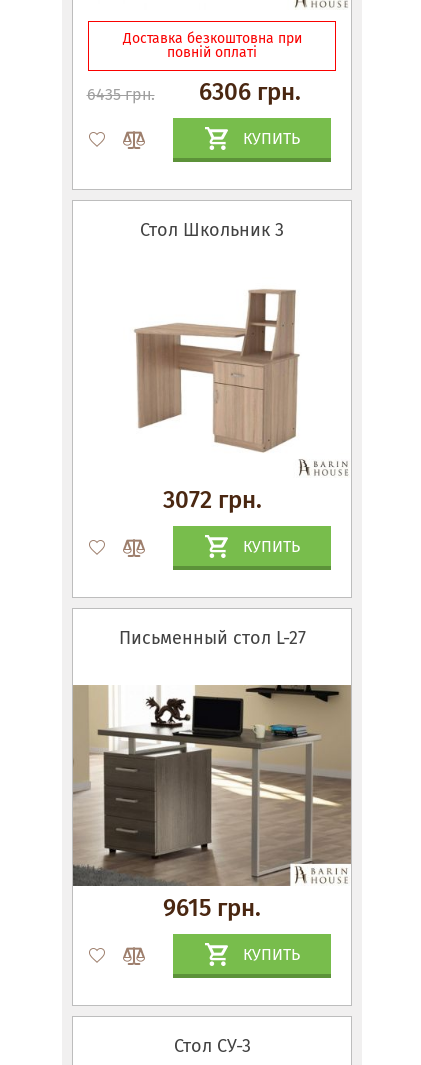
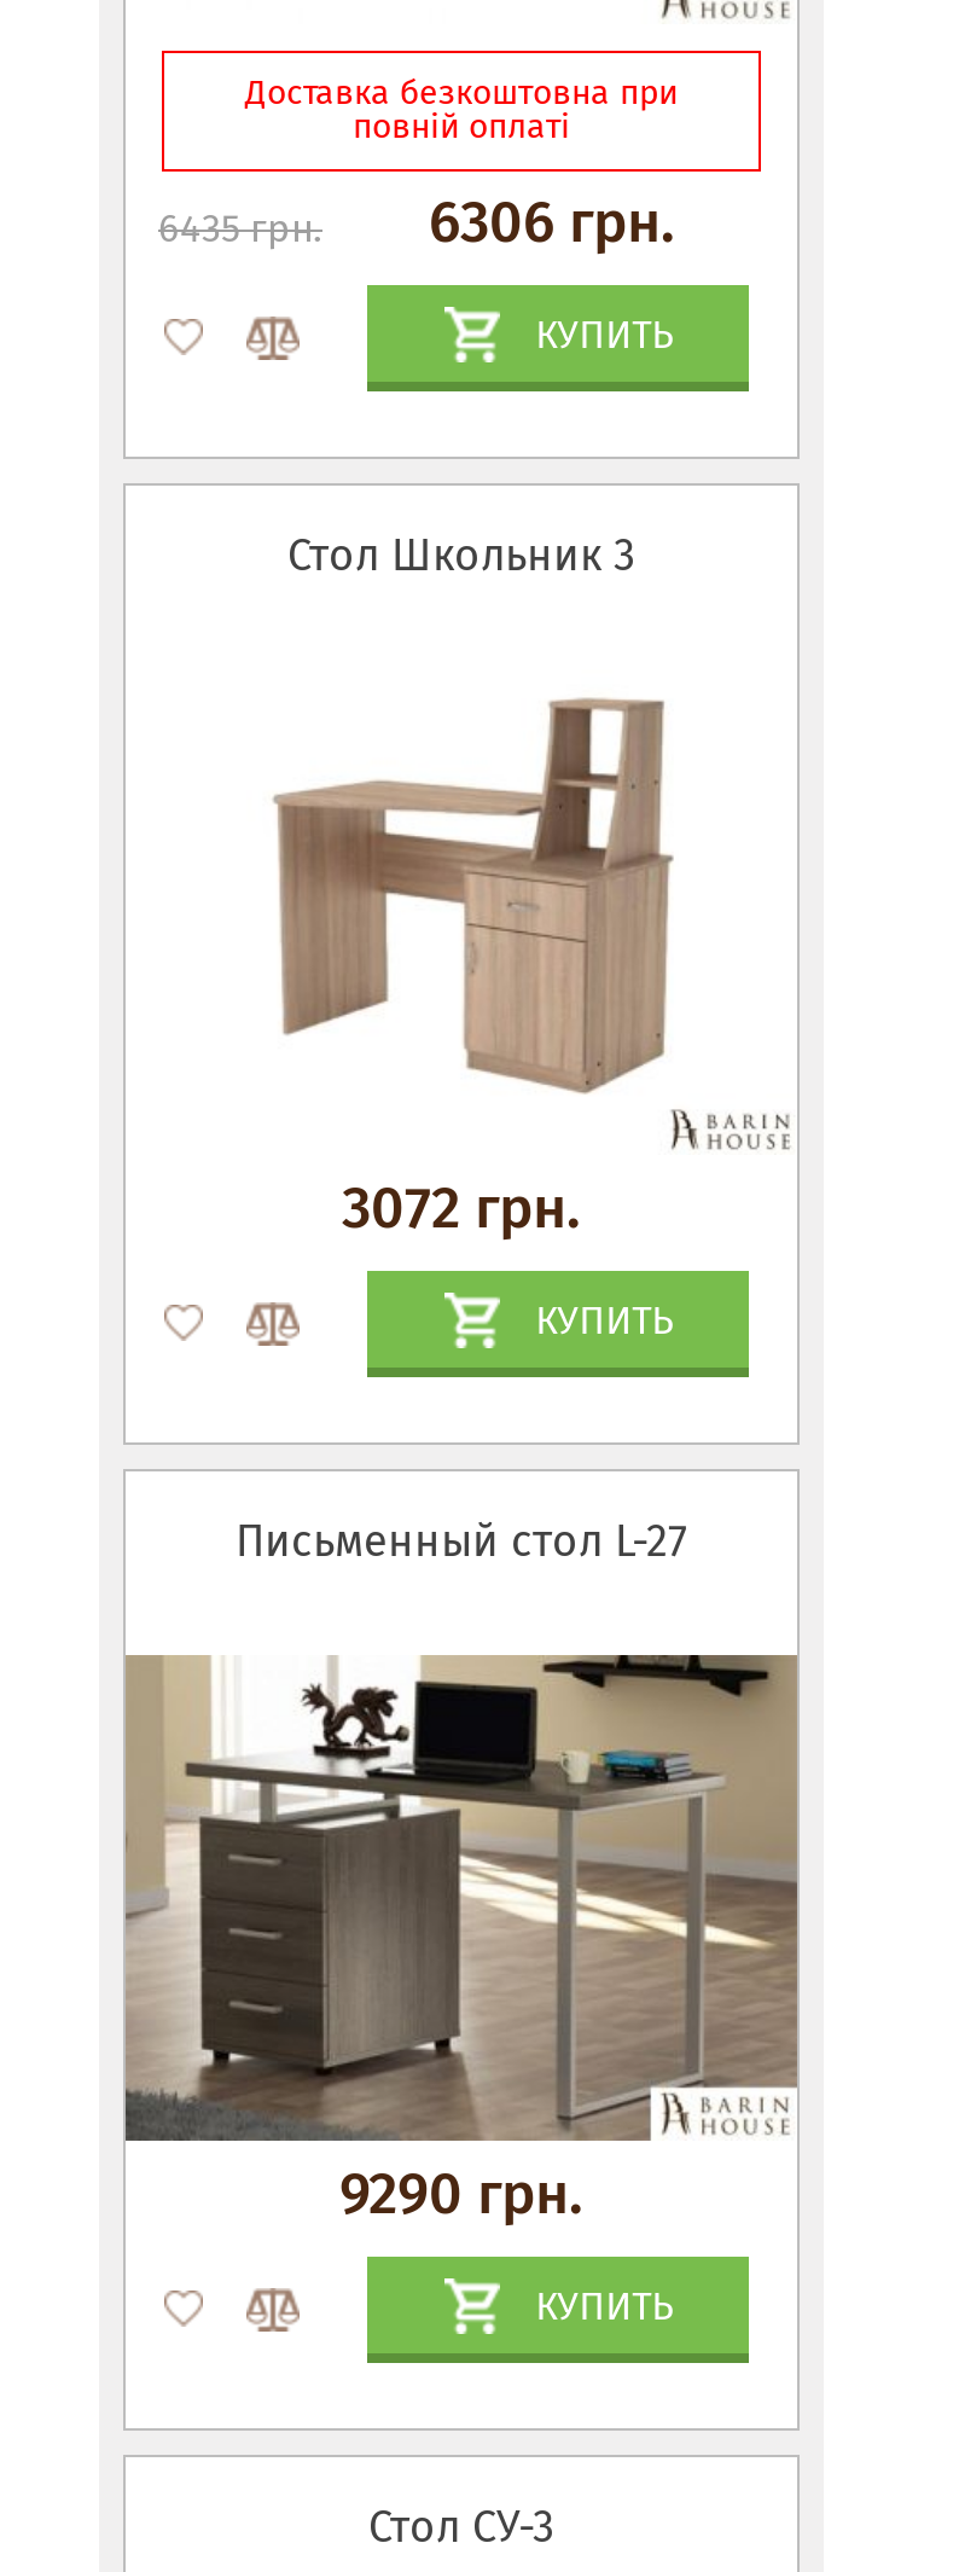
[163,894,261,922] 9615 грн. -> [339,2159,583,2227] 9290 грн.

